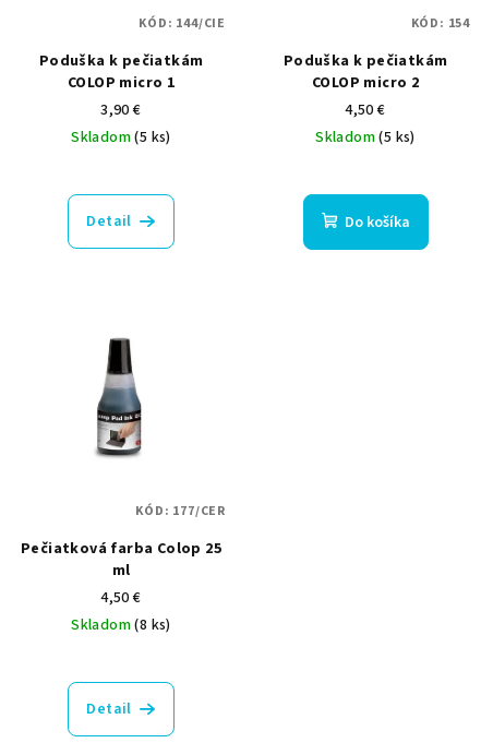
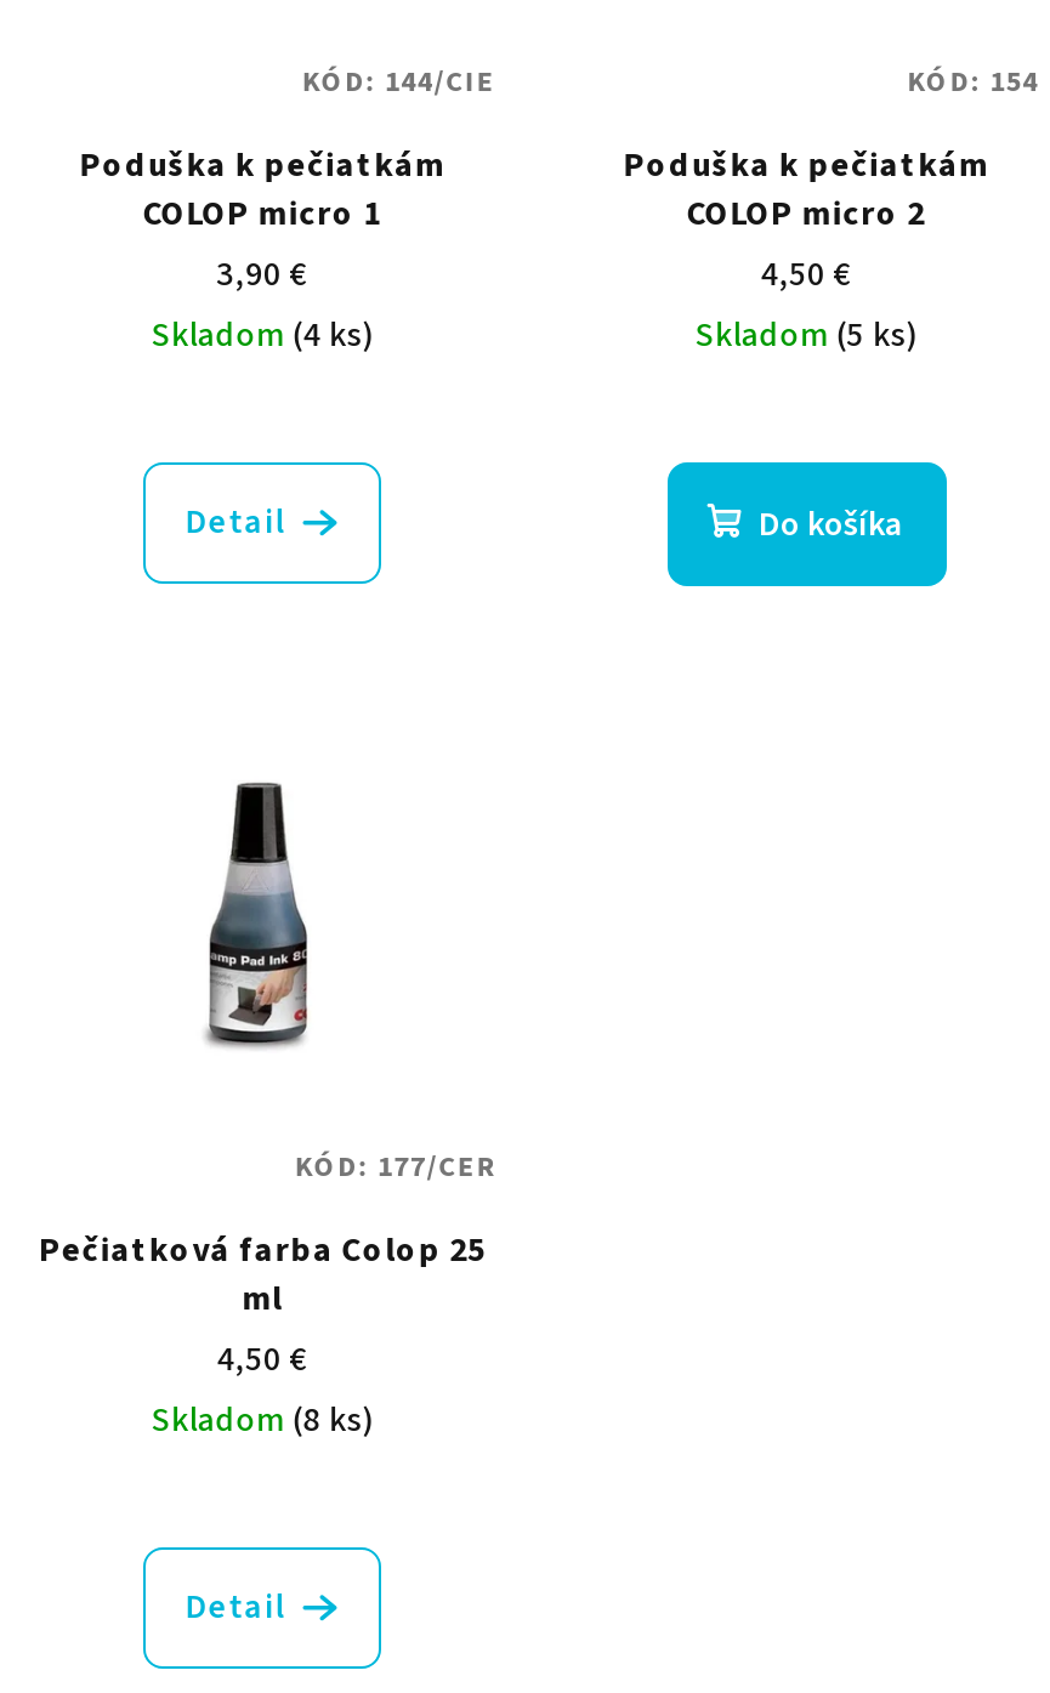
[71,127,171,148] Skladom (5 ks) -> [151,313,373,362] Skladom (4 ks)

